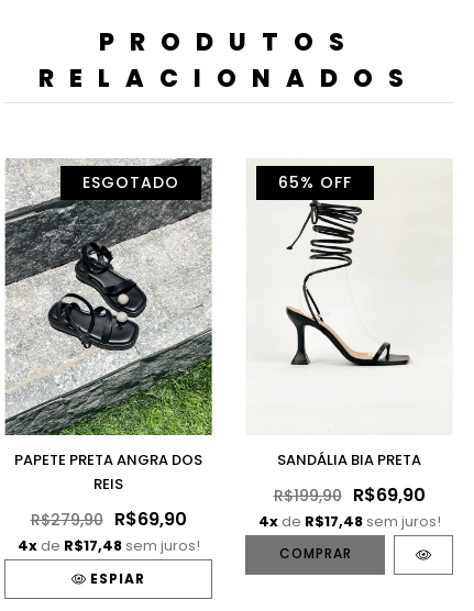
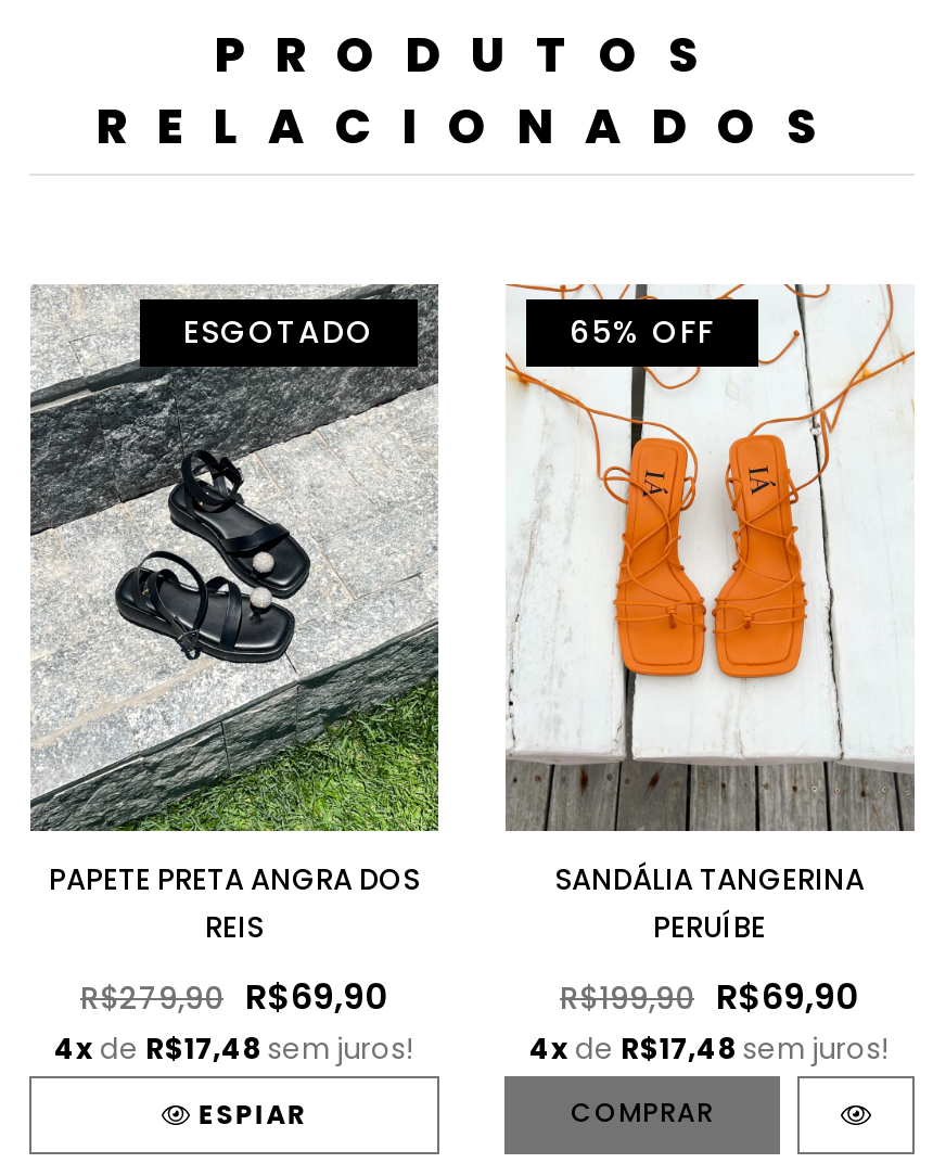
[246,158,453,470] [image] | SANDÁLIA BIA PRETA -> [504,282,917,948] [image] | SANDÁLIA TANGERINA | PERUÍBE
moved [258,511,440,563] -> [529,1029,890,1131]: 4x de R$17,48 sem juros! | COMPRAR

